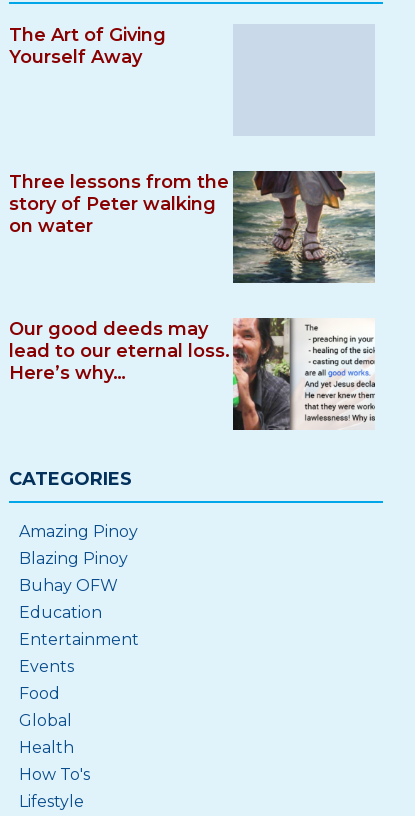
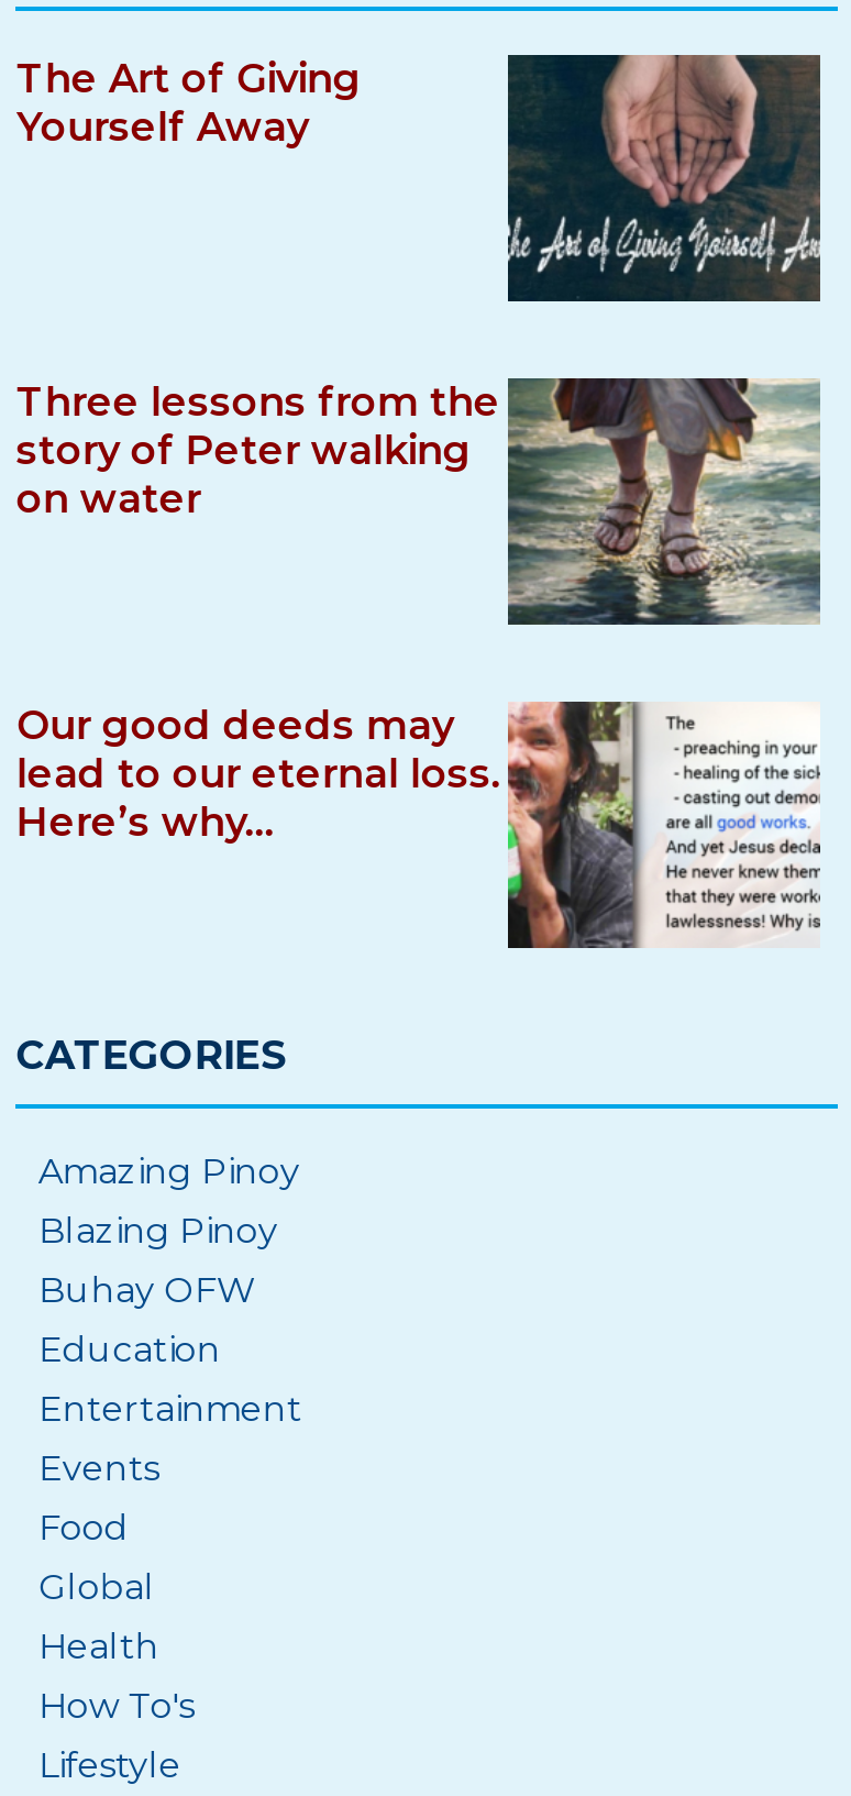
none -> [506,53,822,304] [image]

